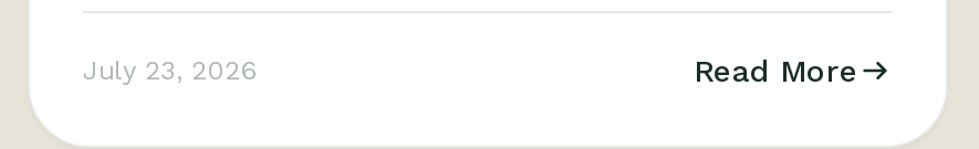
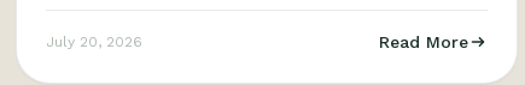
[83,55,258,86] July 23, 2026 -> [46,34,142,51] July 20, 2026

